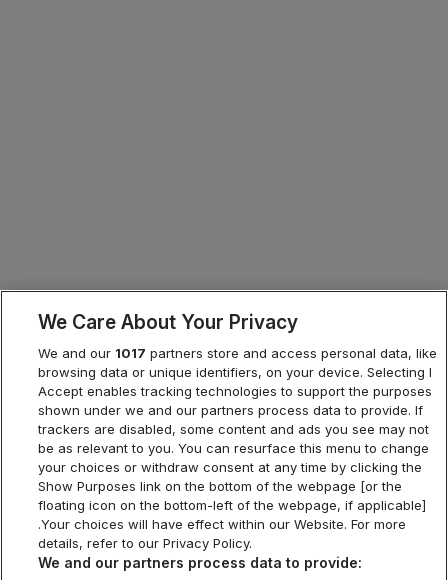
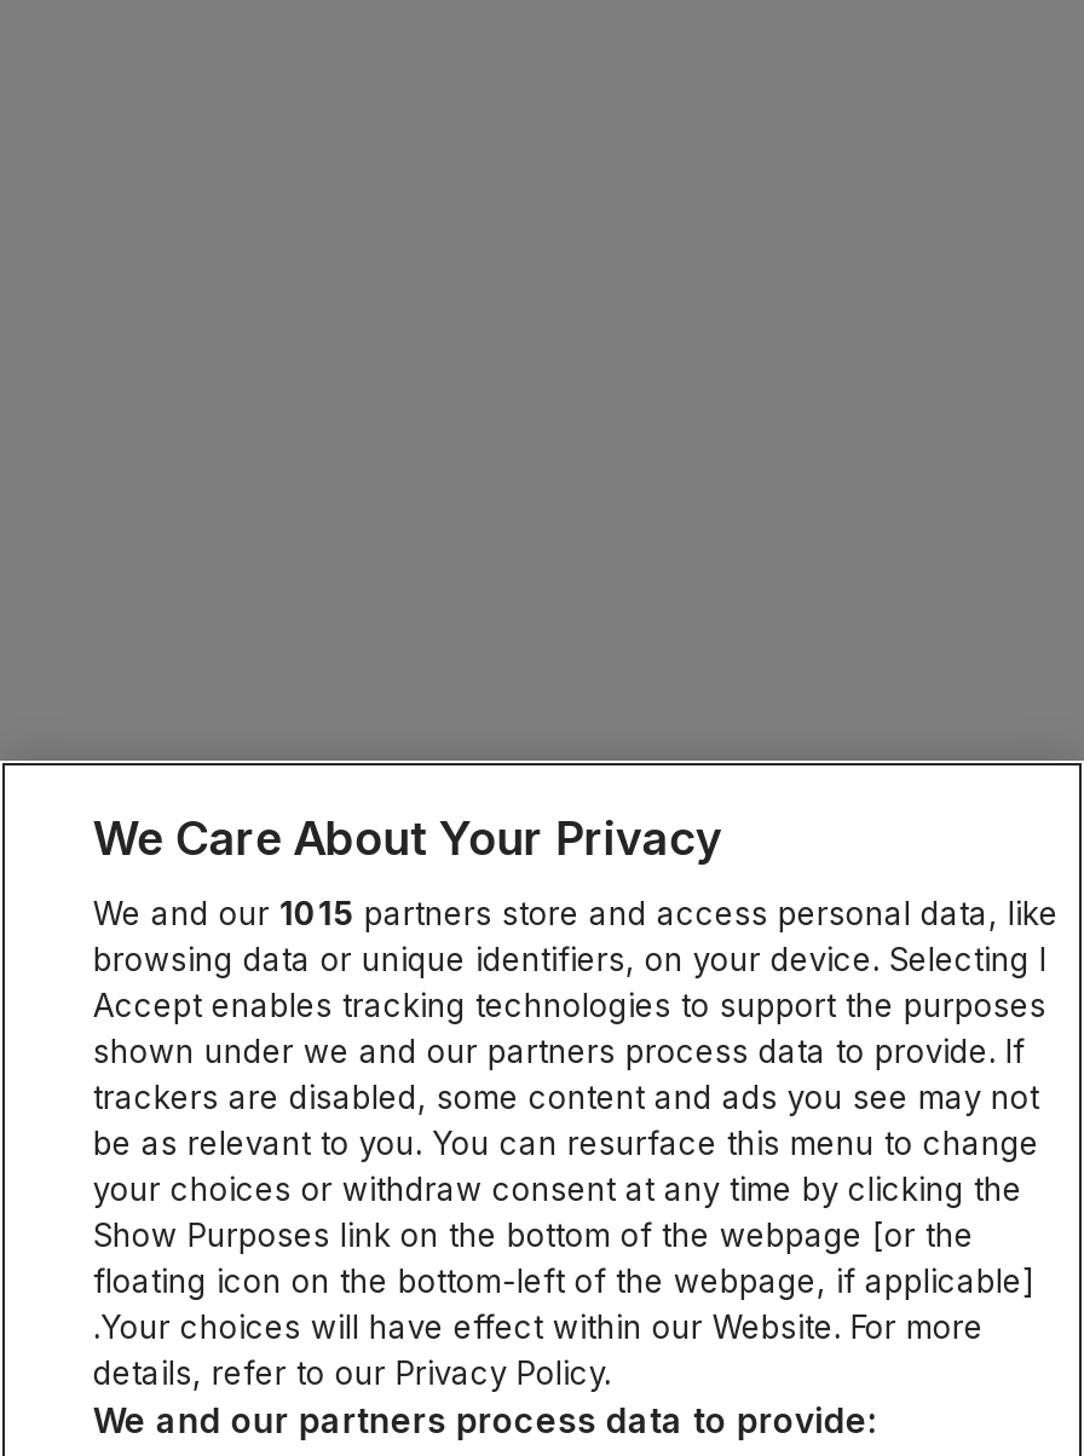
[38,345,437,361] We and our 1017 partners store and access personal data, like -> [93,894,1058,932] We and our 1015 partners store and access personal data, like

